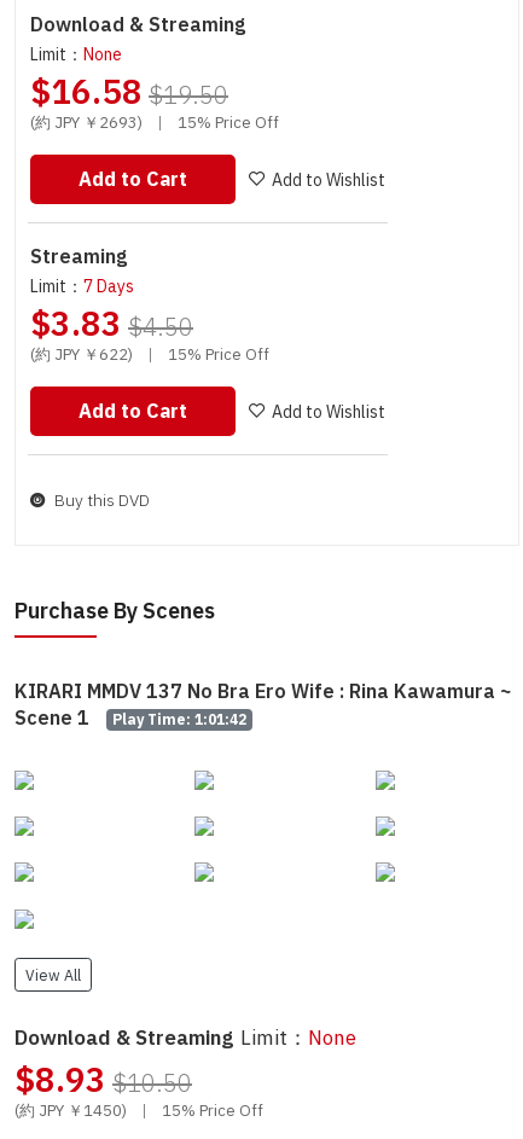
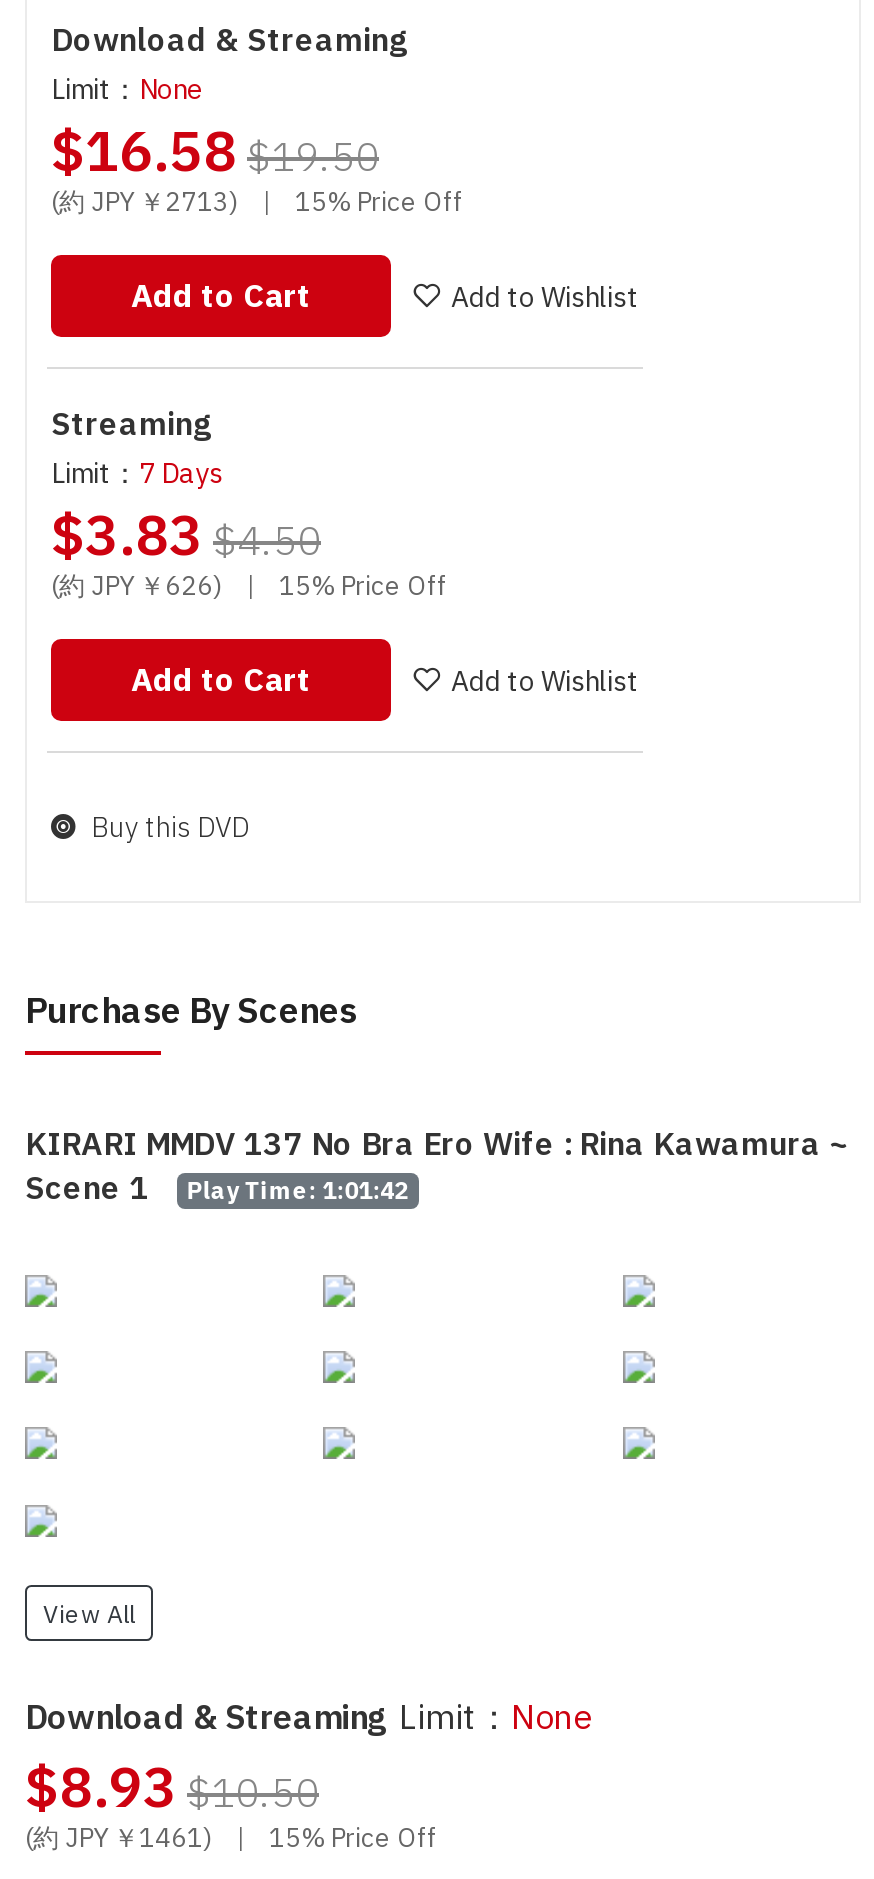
[30,112,143,133] (約 JPY ￥2693) -> [51,185,237,219] (約 JPY ￥2713)
[30,344,133,365] (約 JPY ￥622) -> [51,569,221,603] (約 JPY ￥626)
[14,1100,127,1121] (約 JPY ￥1450) -> [25,1820,211,1854] (約 JPY ￥1461)

